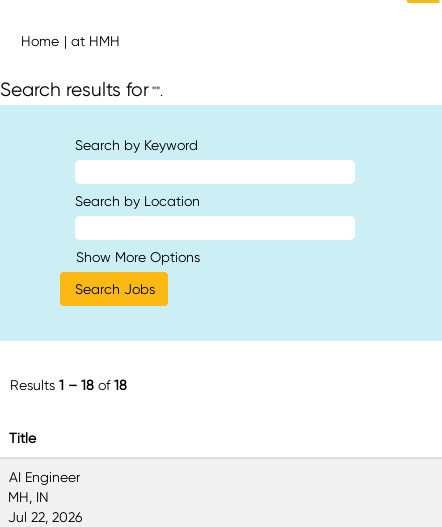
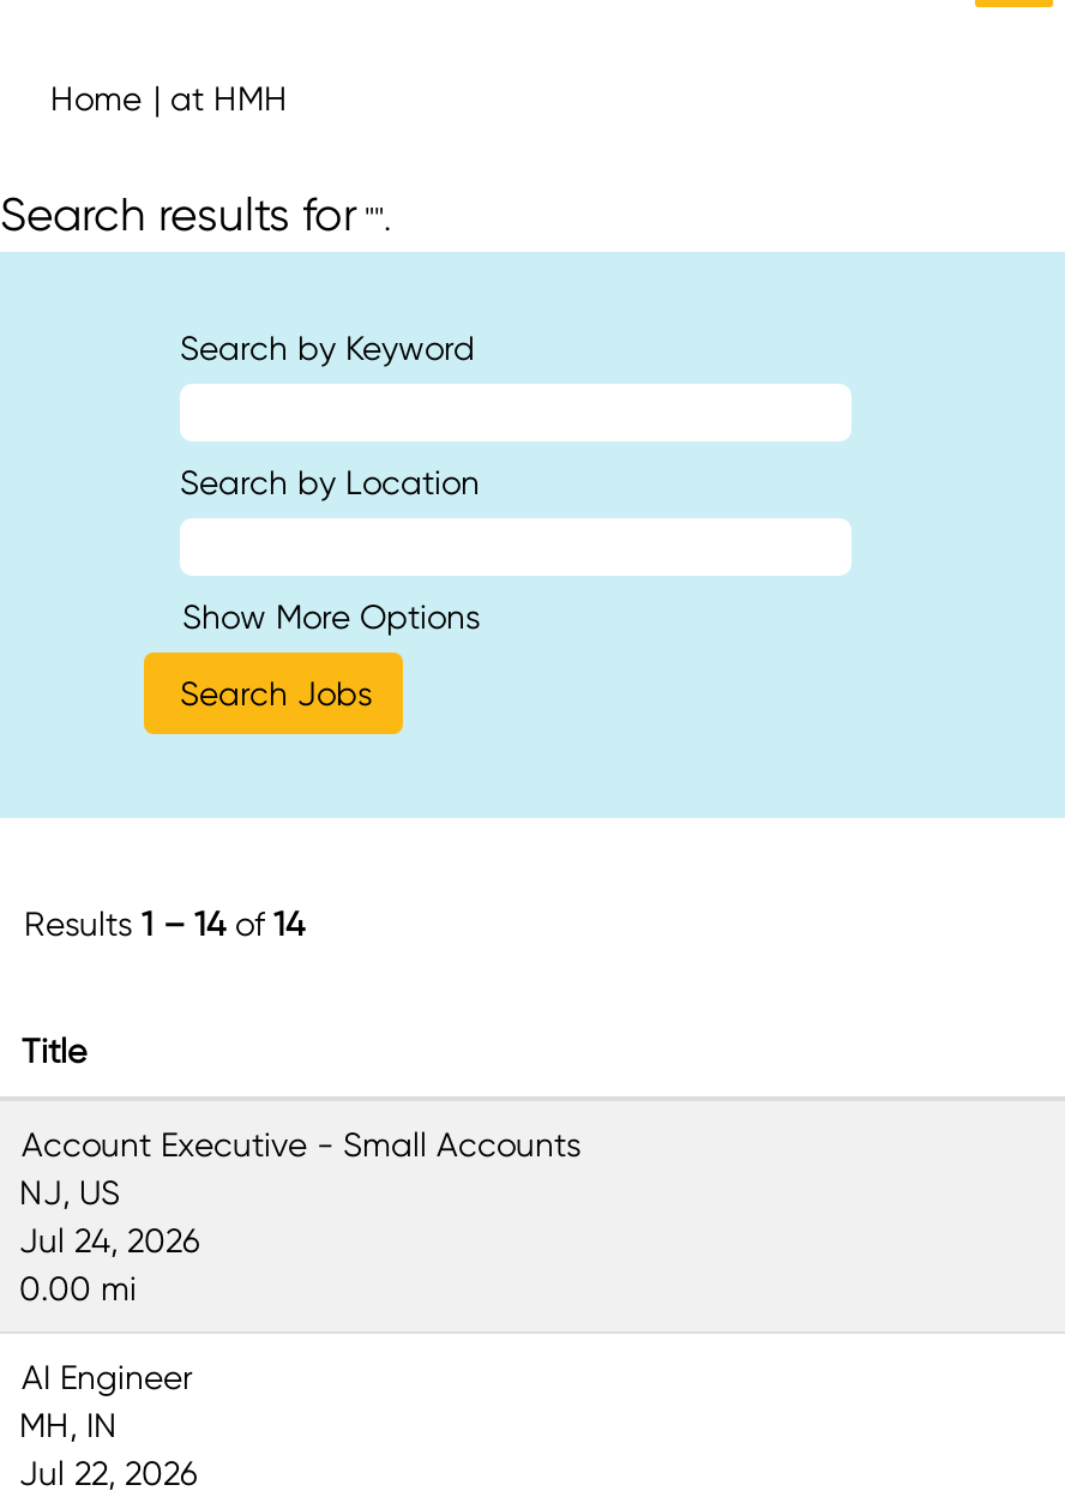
[10,377,127,393] Results 1 – 18 of 18 -> [24,904,305,943] Results 1 – 14 of 14
none -> [19,1125,580,1307] Account Executive - Small Accounts | NJ, US | Jul 24, 2026 | 0.00 mi

